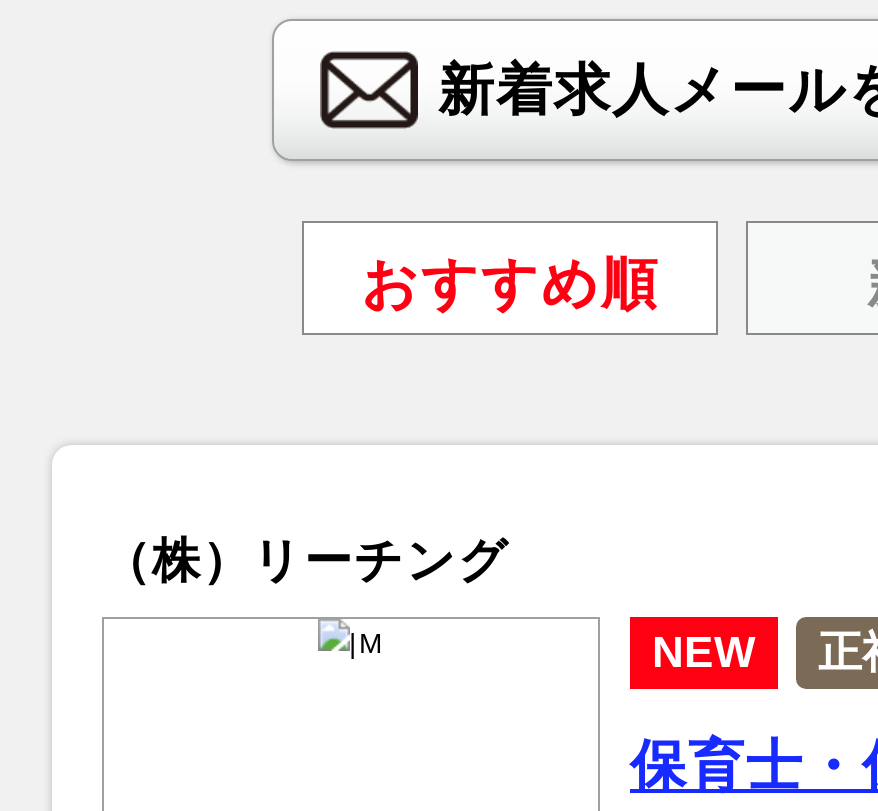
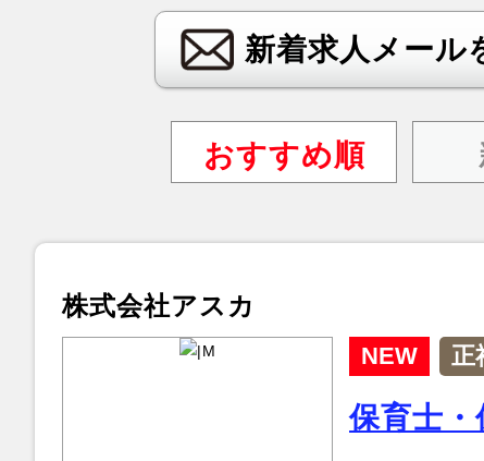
[102,533,510,587] （株）リーチング -> [62,291,256,320] 株式会社アスカ

